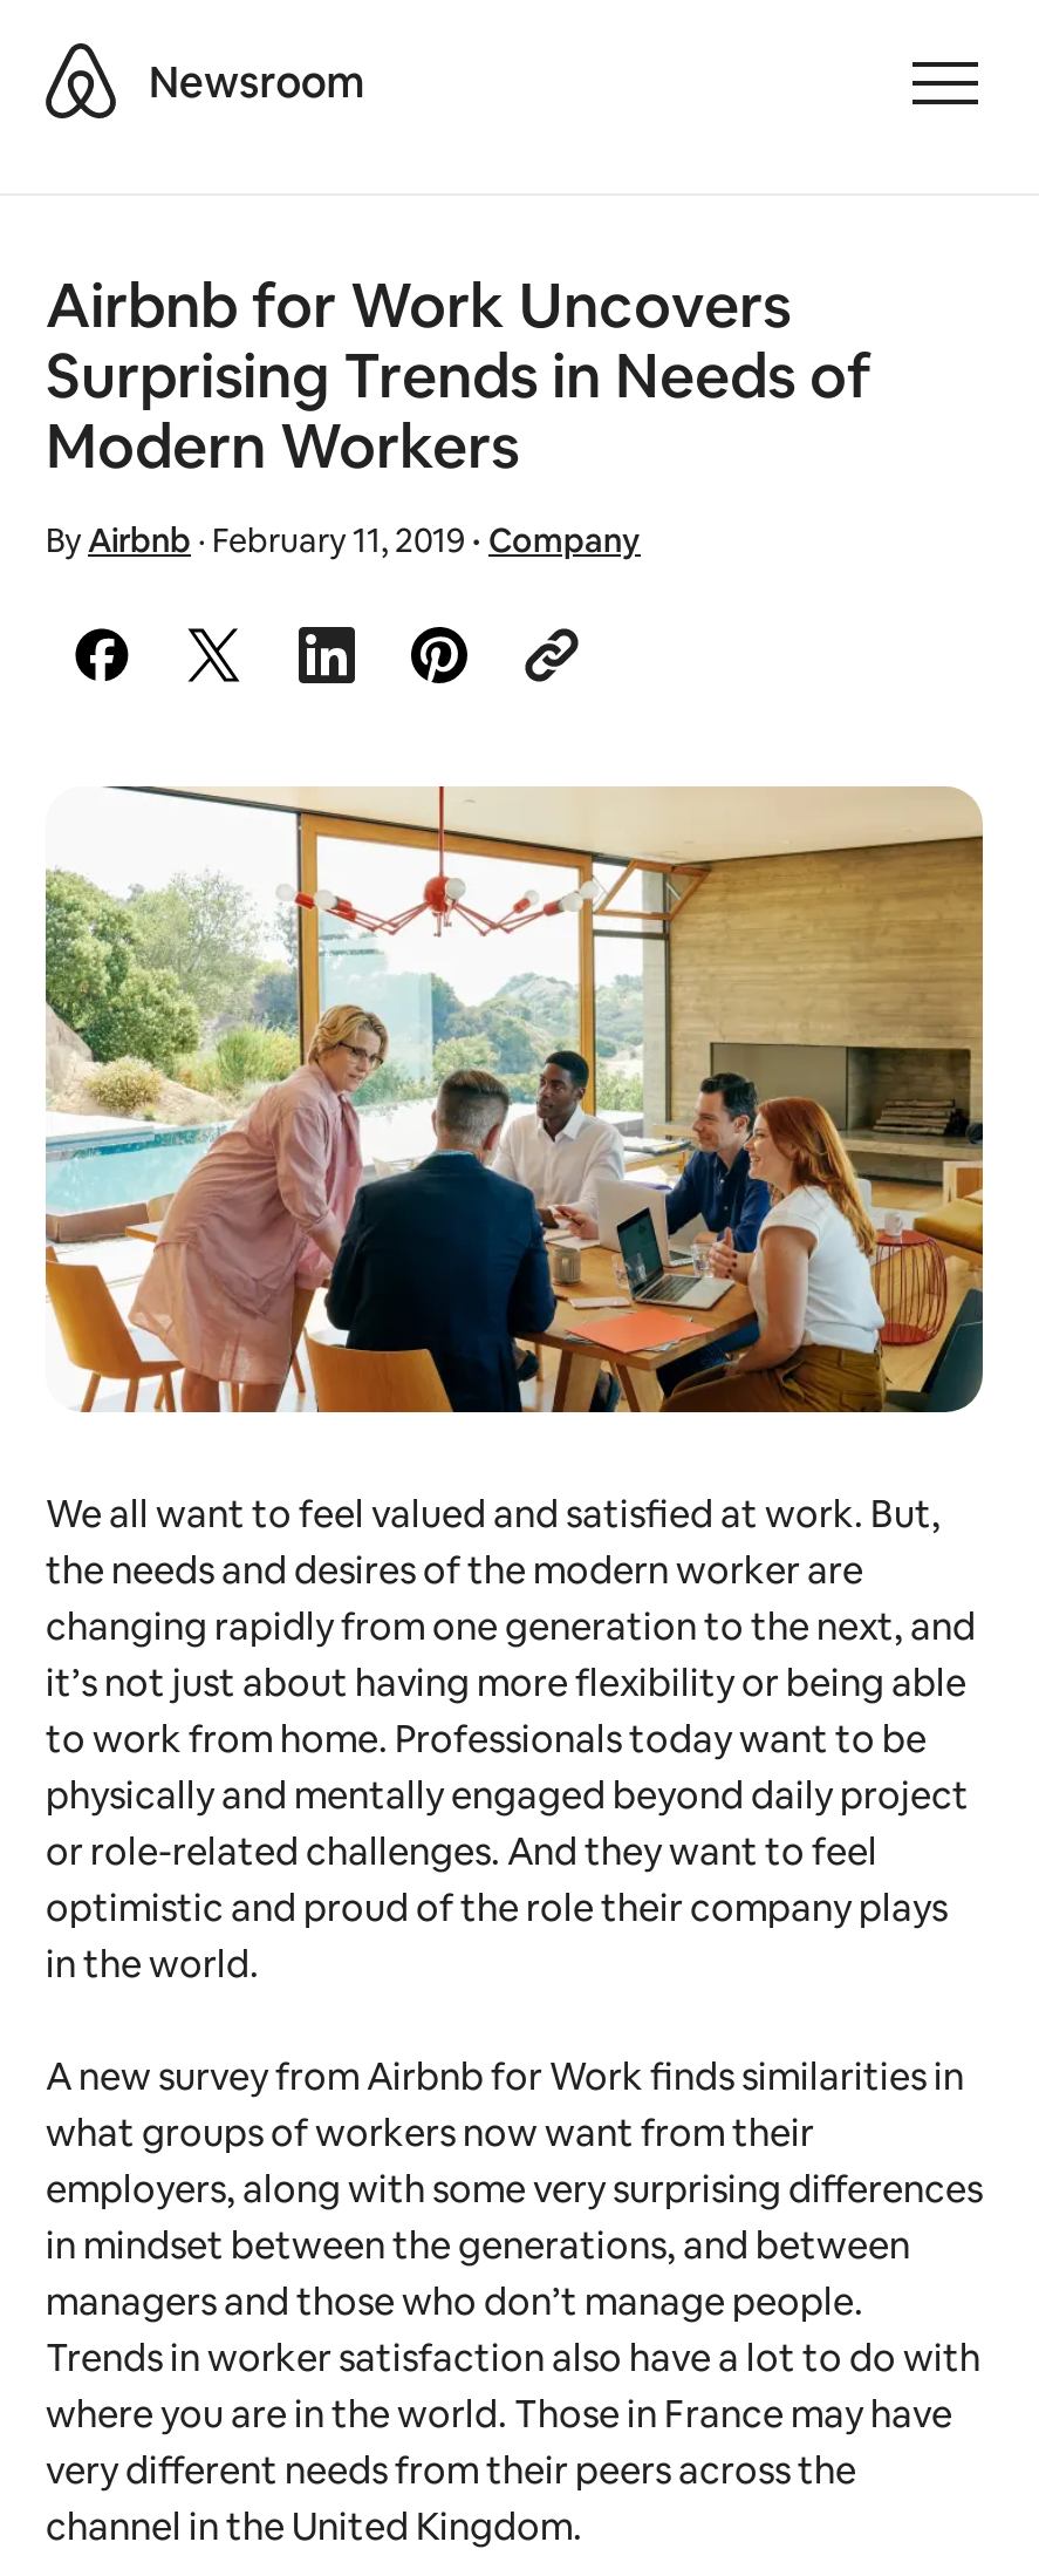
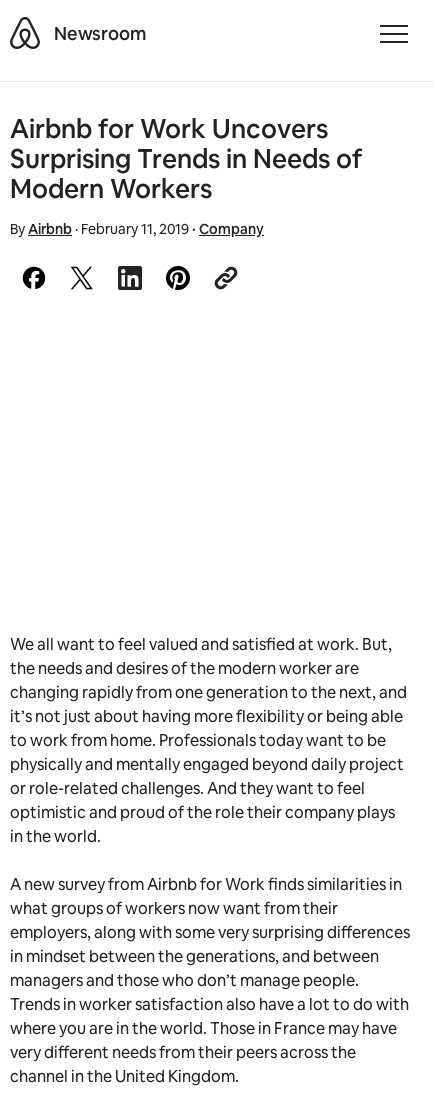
[43,784,985,1415] [image] -> none

